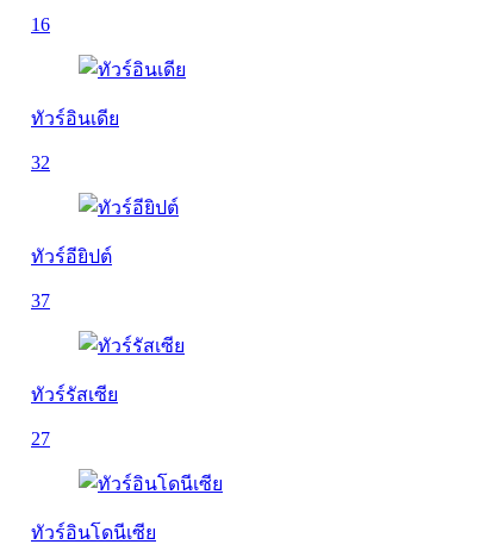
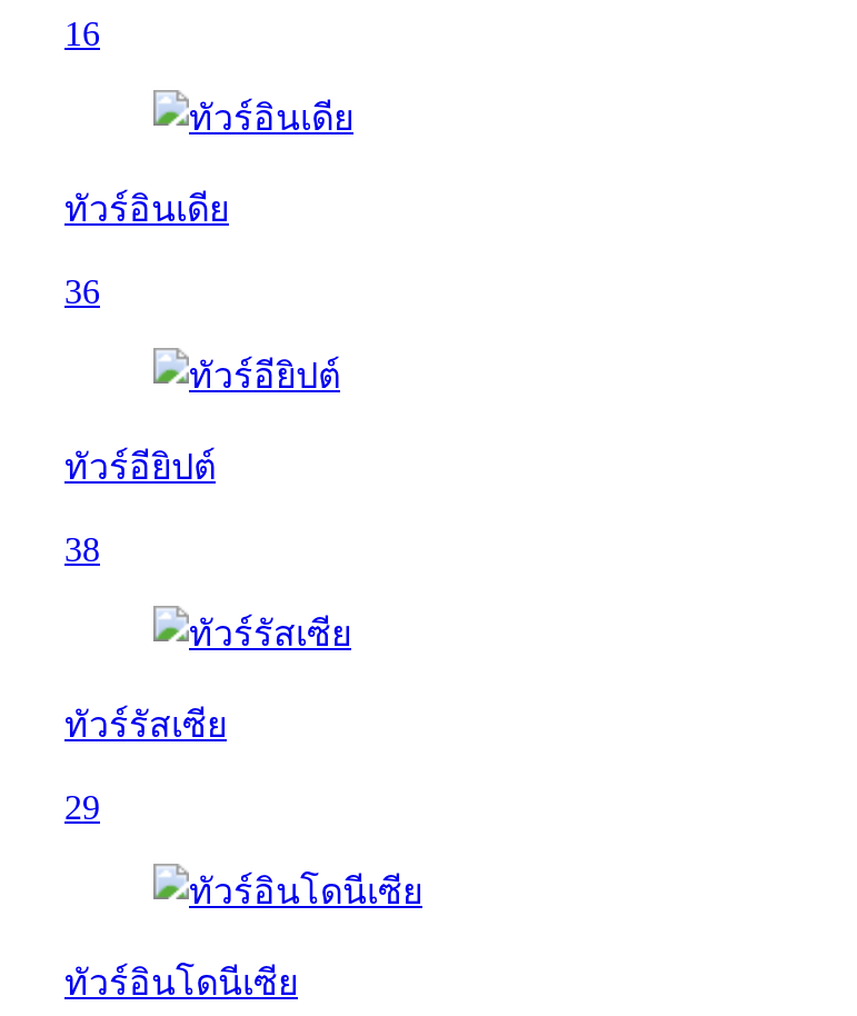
[31,152,50,173] 32 -> [64,272,100,310] 36
[31,290,50,311] 37 -> [64,530,100,568] 38
[31,428,50,449] 27 -> [64,788,100,826] 29

